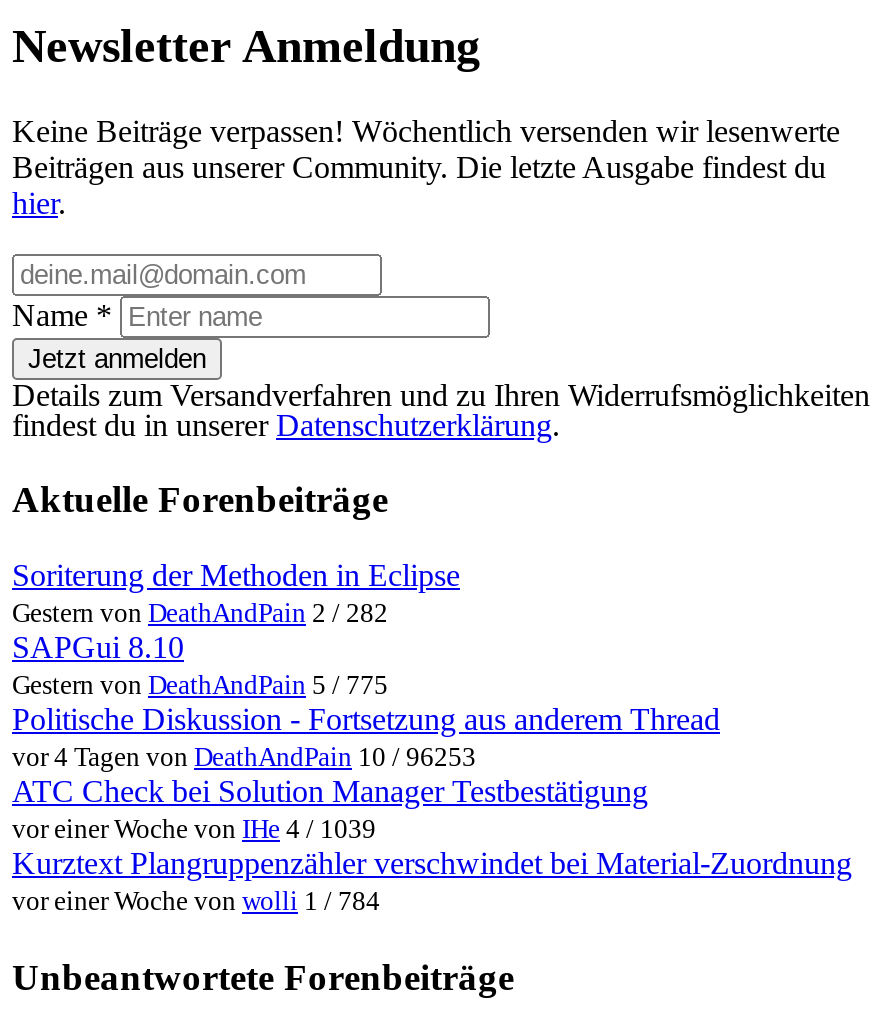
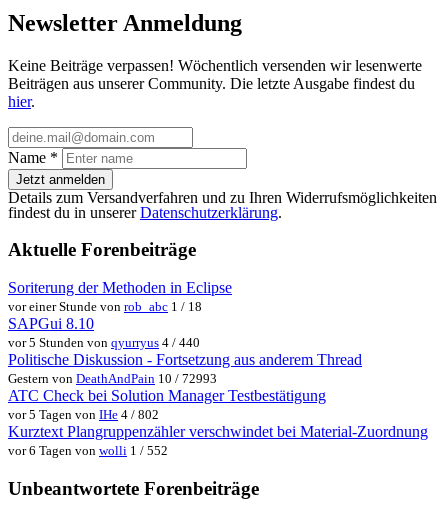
[12,599,388,629] Gestern von DeathAndPain 2 / 282 -> [8,299,202,314] vor einer Stunde von rob_abc 1 / 18
[12,671,388,701] Gestern von DeathAndPain 5 / 775 -> [8,335,200,350] vor 5 Stunden von qyurryus 4 / 440
[12,743,476,773] vor 4 Tagen von DeathAndPain 10 / 96253 -> [8,371,217,386] Gestern von DeathAndPain 10 / 72993
[12,815,376,845] vor einer Woche von IHe 4 / 1039 -> [8,407,159,422] vor 5 Tagen von IHe 4 / 802
[12,887,380,917] vor einer Woche von wolli 1 / 784 -> [8,443,168,458] vor 6 Tagen von wolli 1 / 552

